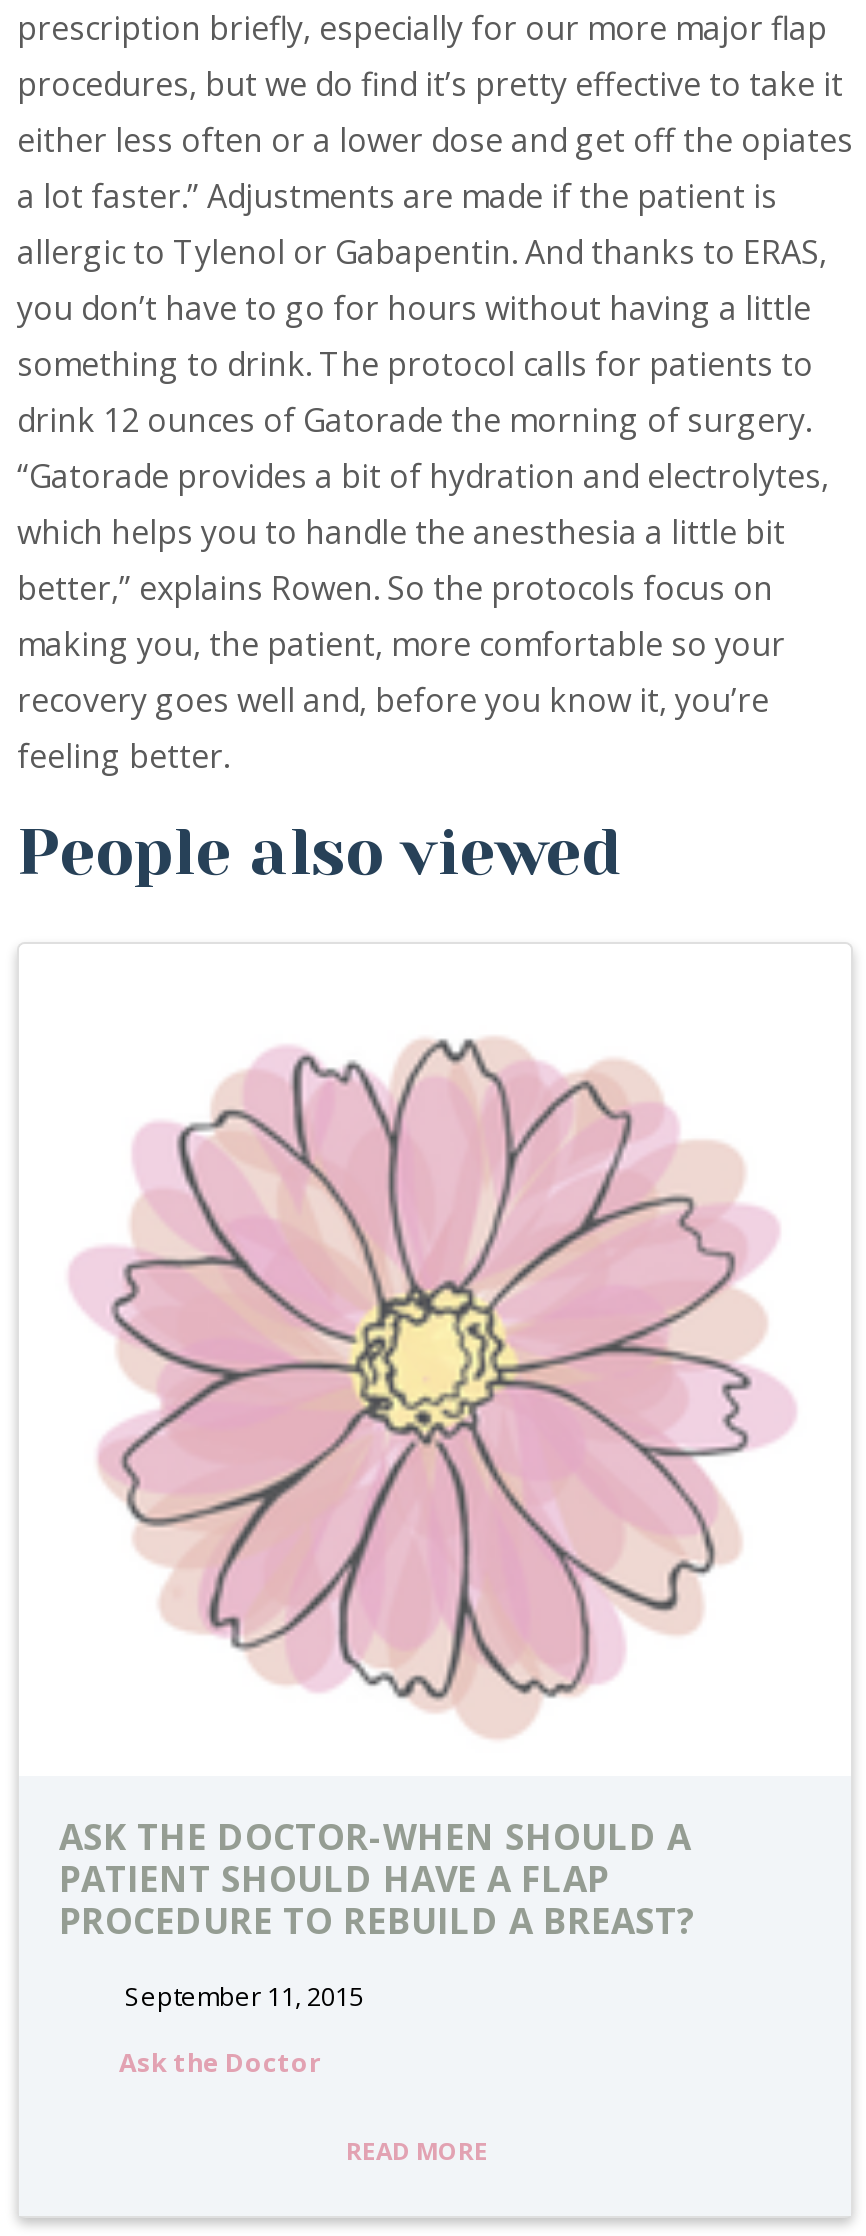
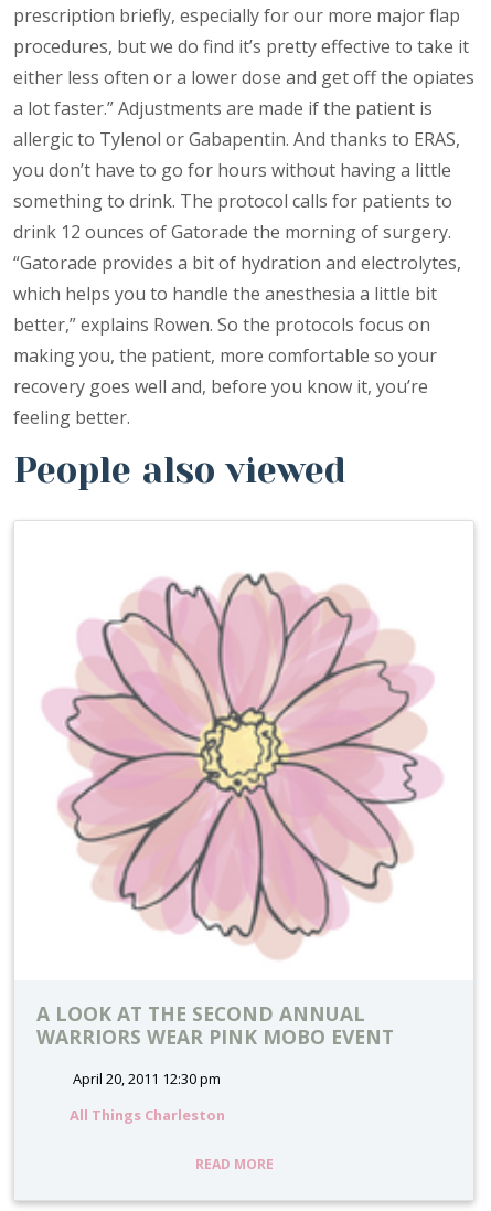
[59,1812,695,1944] ASK THE DOCTOR-WHEN SHOULD A | PATIENT SHOULD HAVE A FLAP | PROCEDURE TO REBUILD A BREAST? -> [36,1000,394,1050] A LOOK AT THE SECOND ANNUAL | WARRIORS WEAR PINK MOBO EVENT
[119,1978,363,2014] September 11, 2015 -> [70,1069,221,1088] April 20, 2011 12:30 pm
[119,2044,321,2080] Ask the Doctor -> [70,1105,225,1125] All Things Charleston

